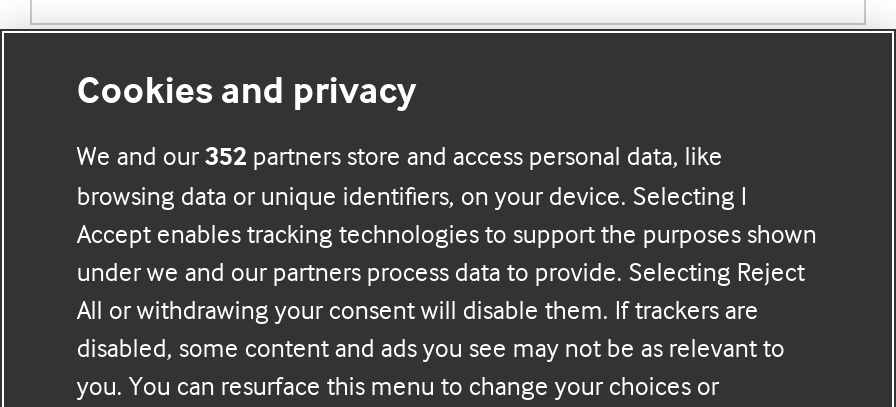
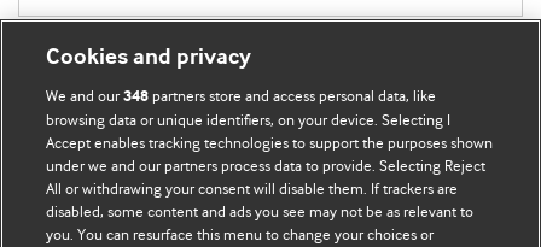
[77,141,723,173] We and our 352 partners store and access personal data, like -> [46,87,436,106] We and our 348 partners store and access personal data, like

